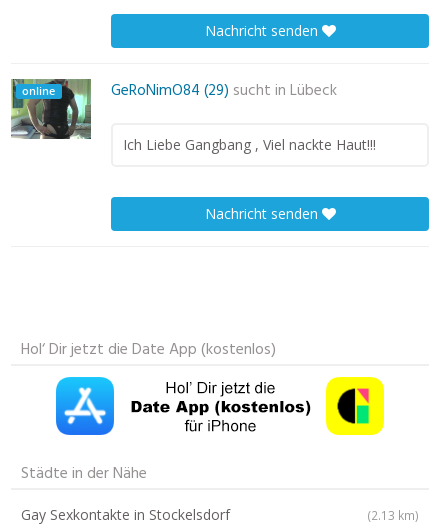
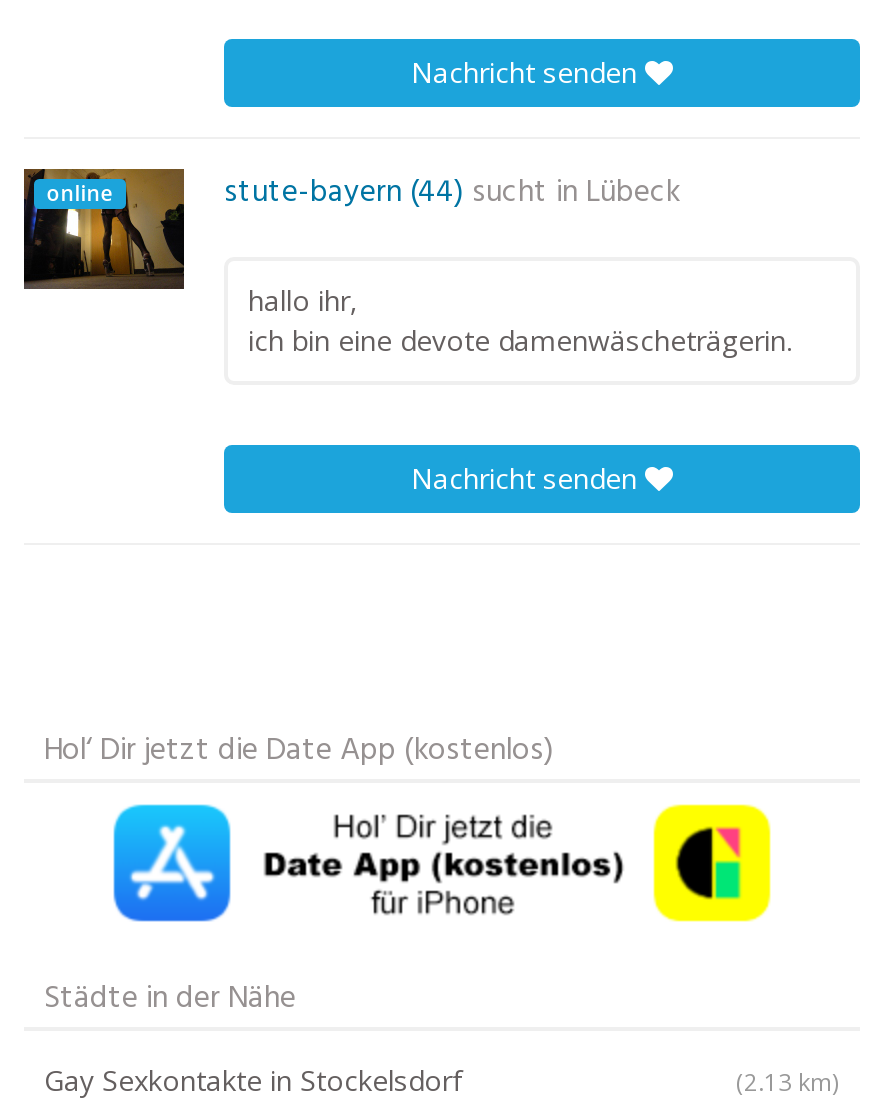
[10,78,337,140] [image] | GeRoNimO84 (29) sucht in Lübeck -> [22,167,680,291] [image] | stute-bayern (44) sucht in Lübeck
[123,134,376,153] Ich Liebe Gangbang , Viel nackte Haut!!! -> [248,280,792,358] hallo ihr, | ich bin eine devote damenwäscheträgerin.

